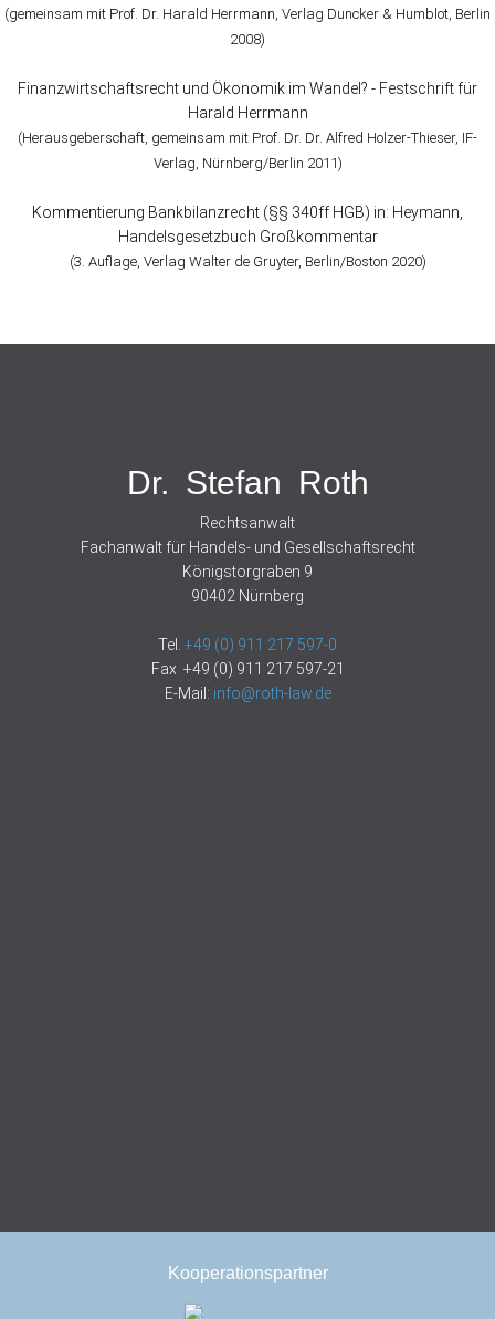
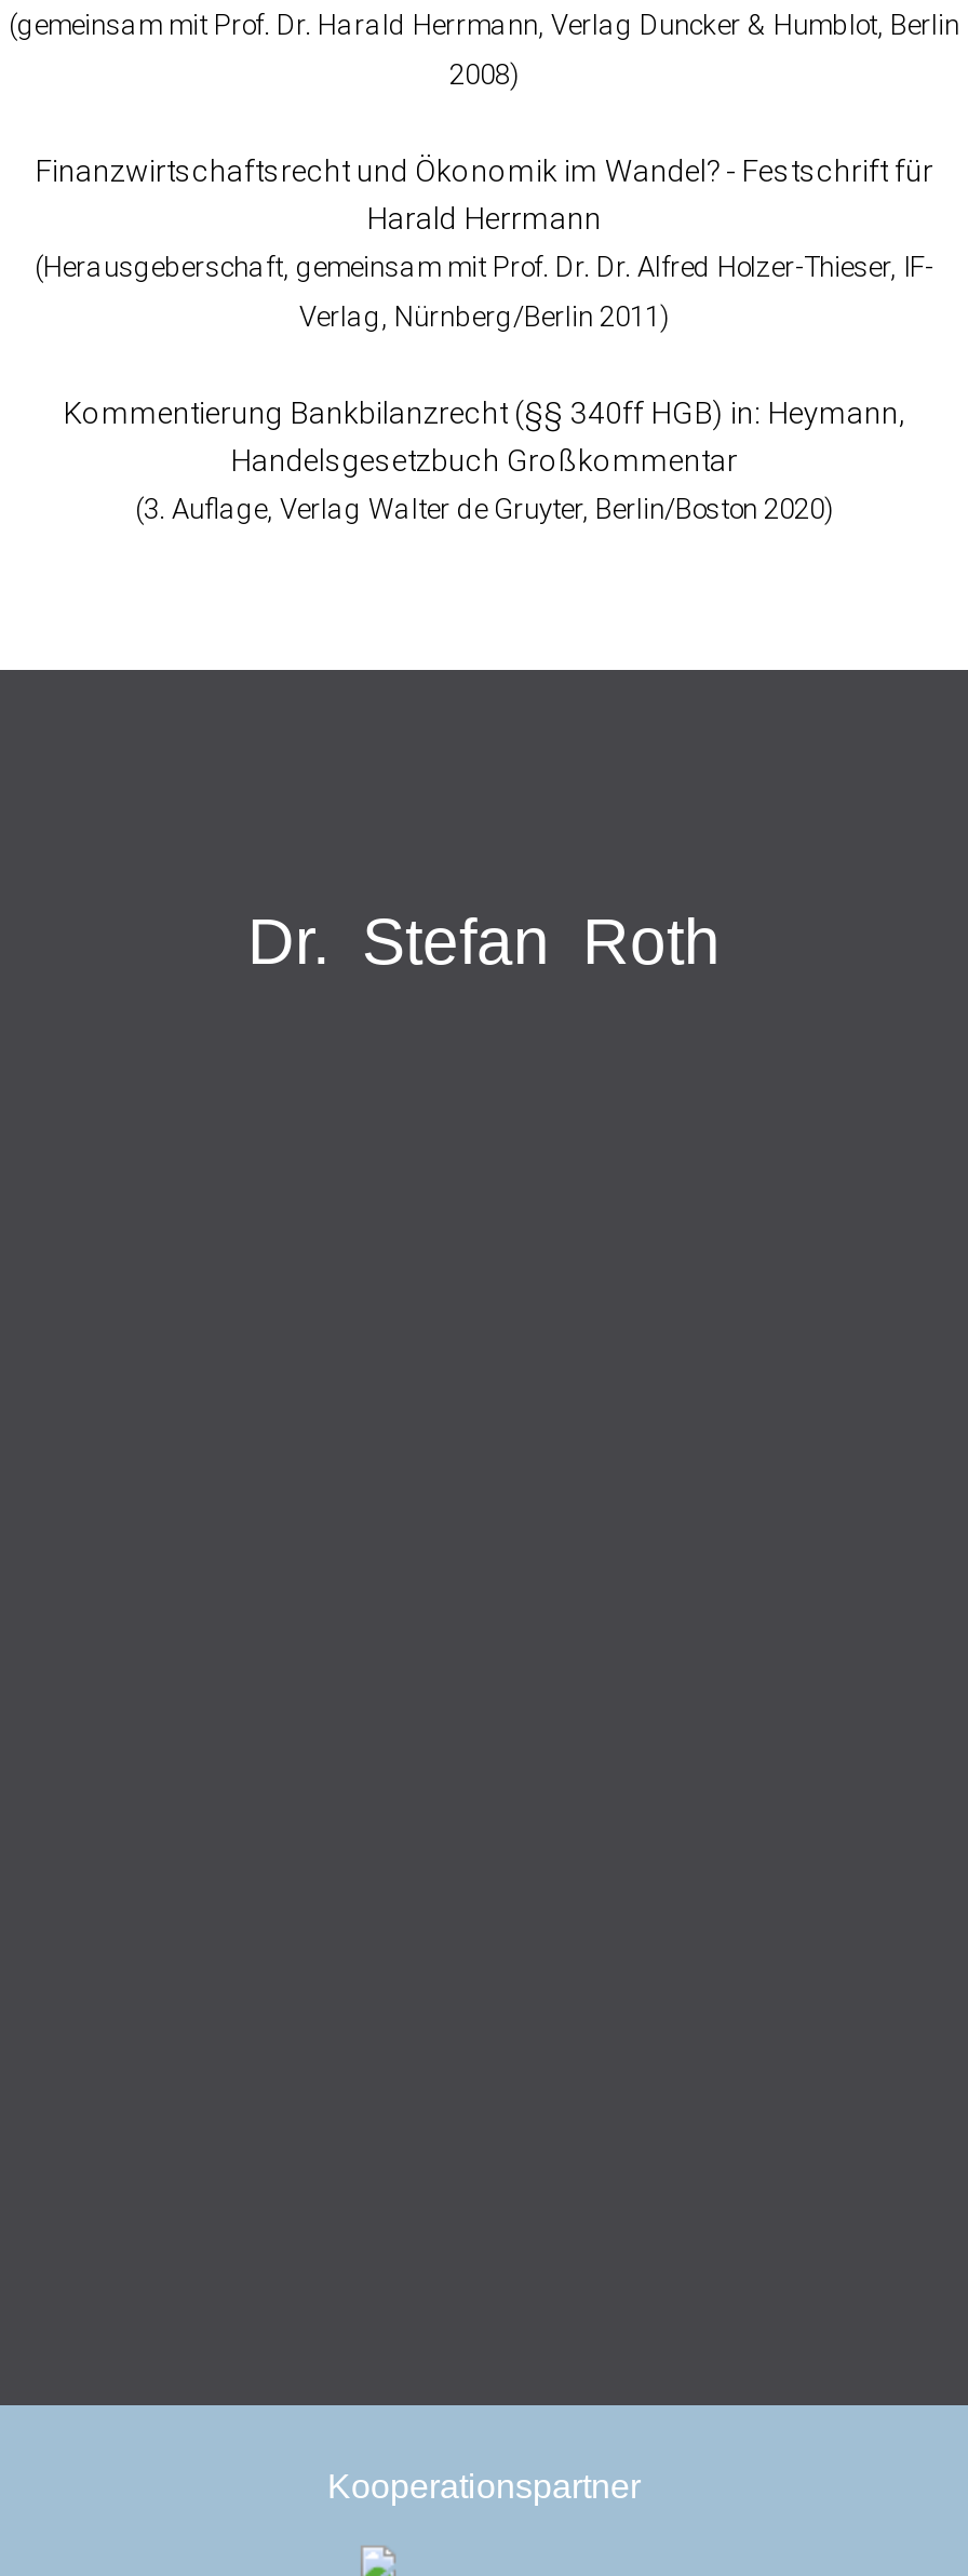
[80,514,415,702] Rechtsanwalt | Fachanwalt für Handels- und Gesellschaftsrecht | Königstorgraben 9 | 90402 Nürnberg | Tel. +49 (0) 911 217 597-0 | Fax +49 (0) 911 217 597-21 | E-Mail: info@roth-law.de -> none

